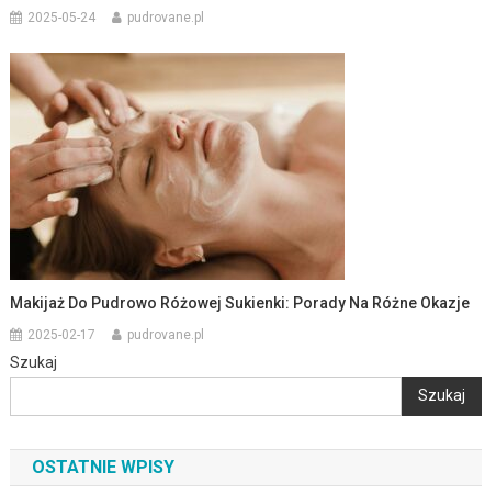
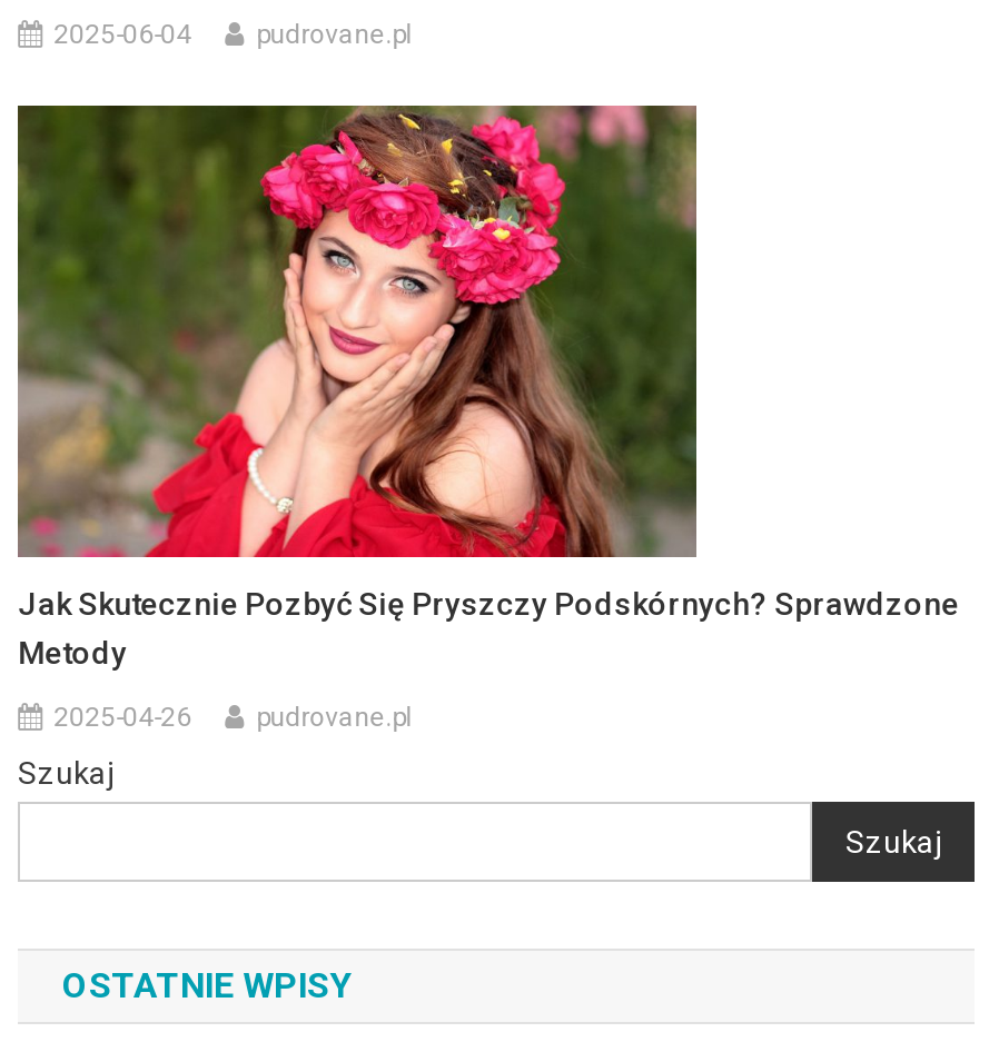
[28,10,96,25] 2025-05-24 -> [54,18,192,50] 2025-06-04
[9,52,470,312] [image] | Makijaż Do Pudrowo Różowej Sukienki: Porady Na Różne Okazje -> [16,103,959,671] [image] | Jak Skutecznie Pozbyć Się Pryszczy Podskórnych? Sprawdzone | Metody
[28,327,96,342] 2025-02-17 -> [54,702,192,733] 2025-04-26

